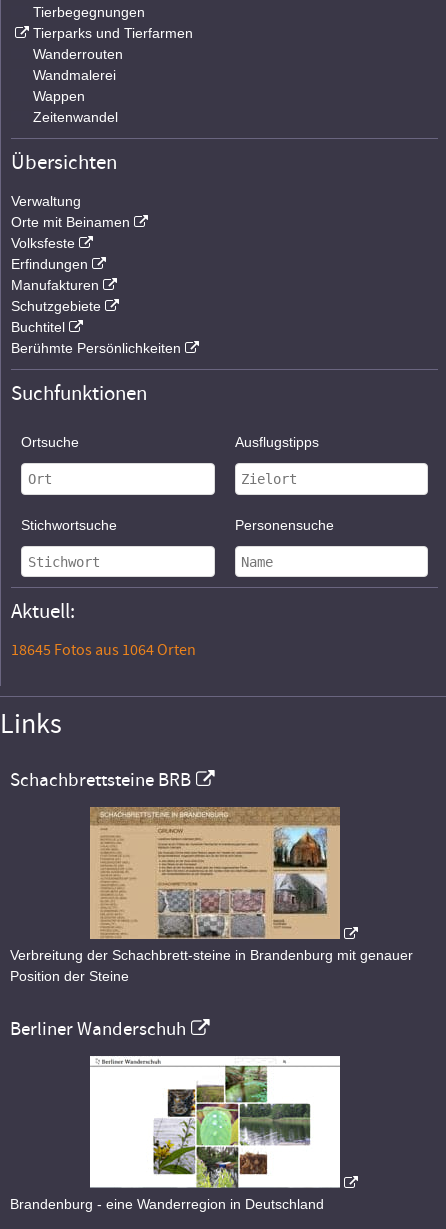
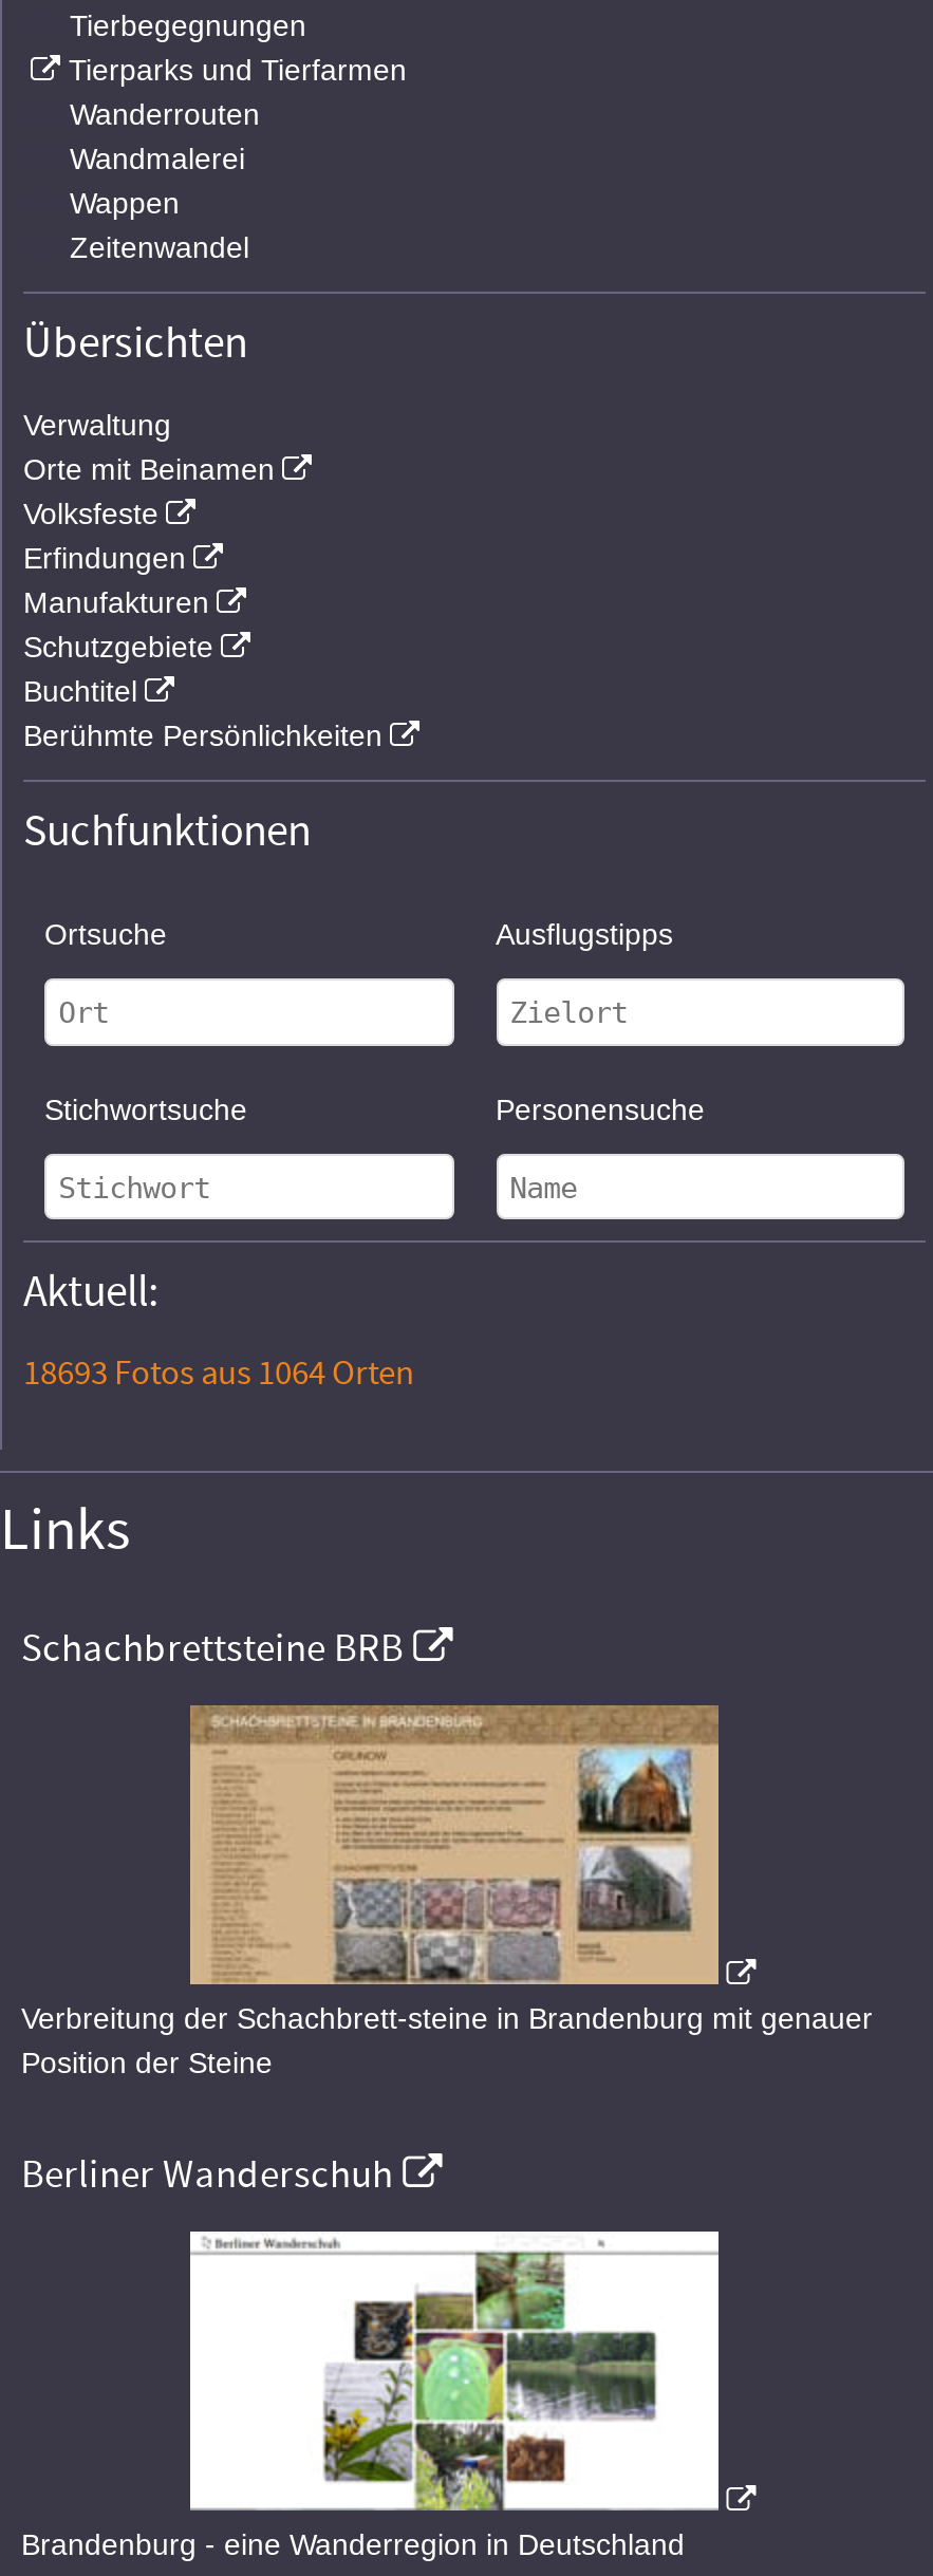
[11,639,196,661] 18645 Fotos aus 1064 Orten -> [23,1351,414,1398] 18693 Fotos aus 1064 Orten

